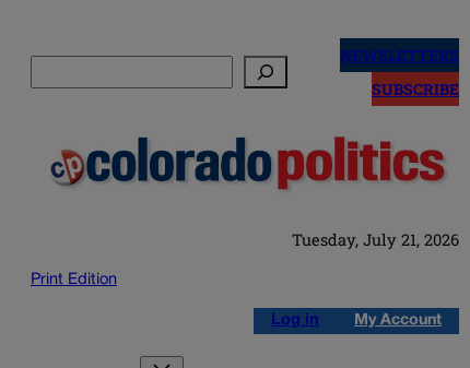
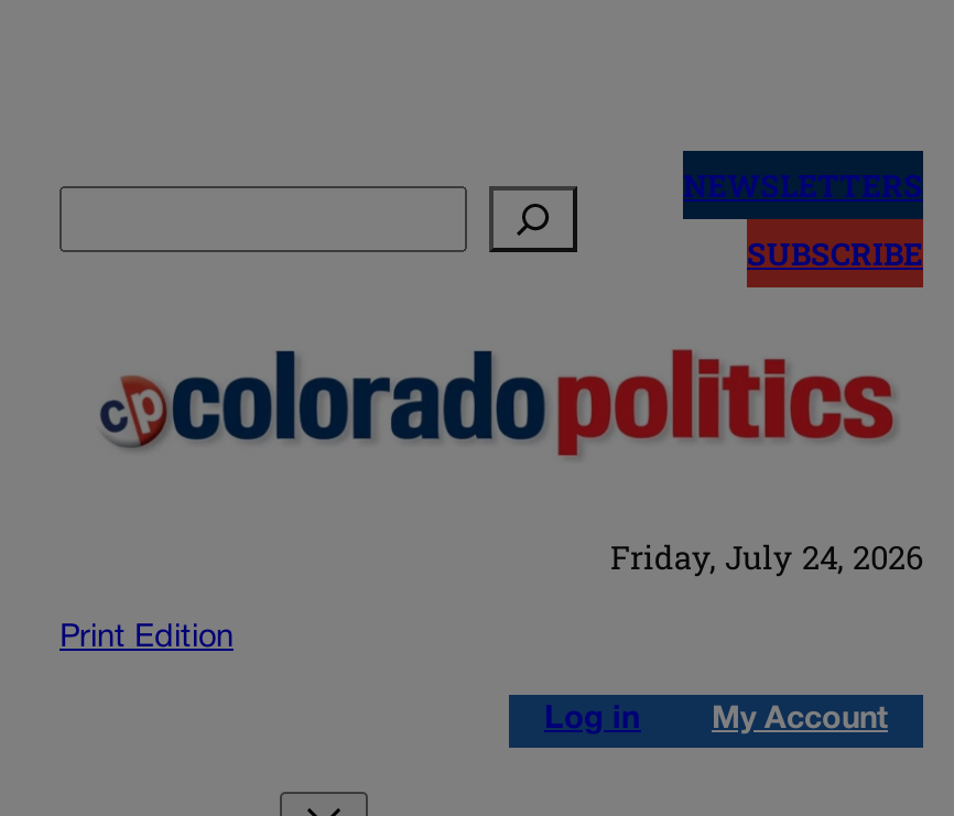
[292,230,459,250] Tuesday, July 21, 2026 -> [610,537,923,579] Friday, July 24, 2026

